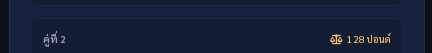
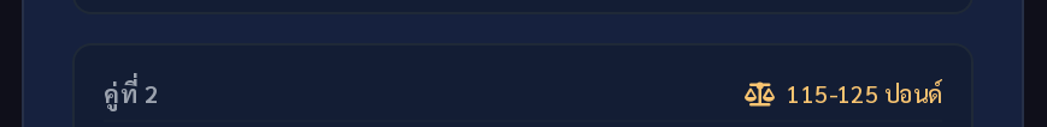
[347,32,391,45] 128 ปอนด์ -> [786,77,942,108] 115-125 ปอนด์

